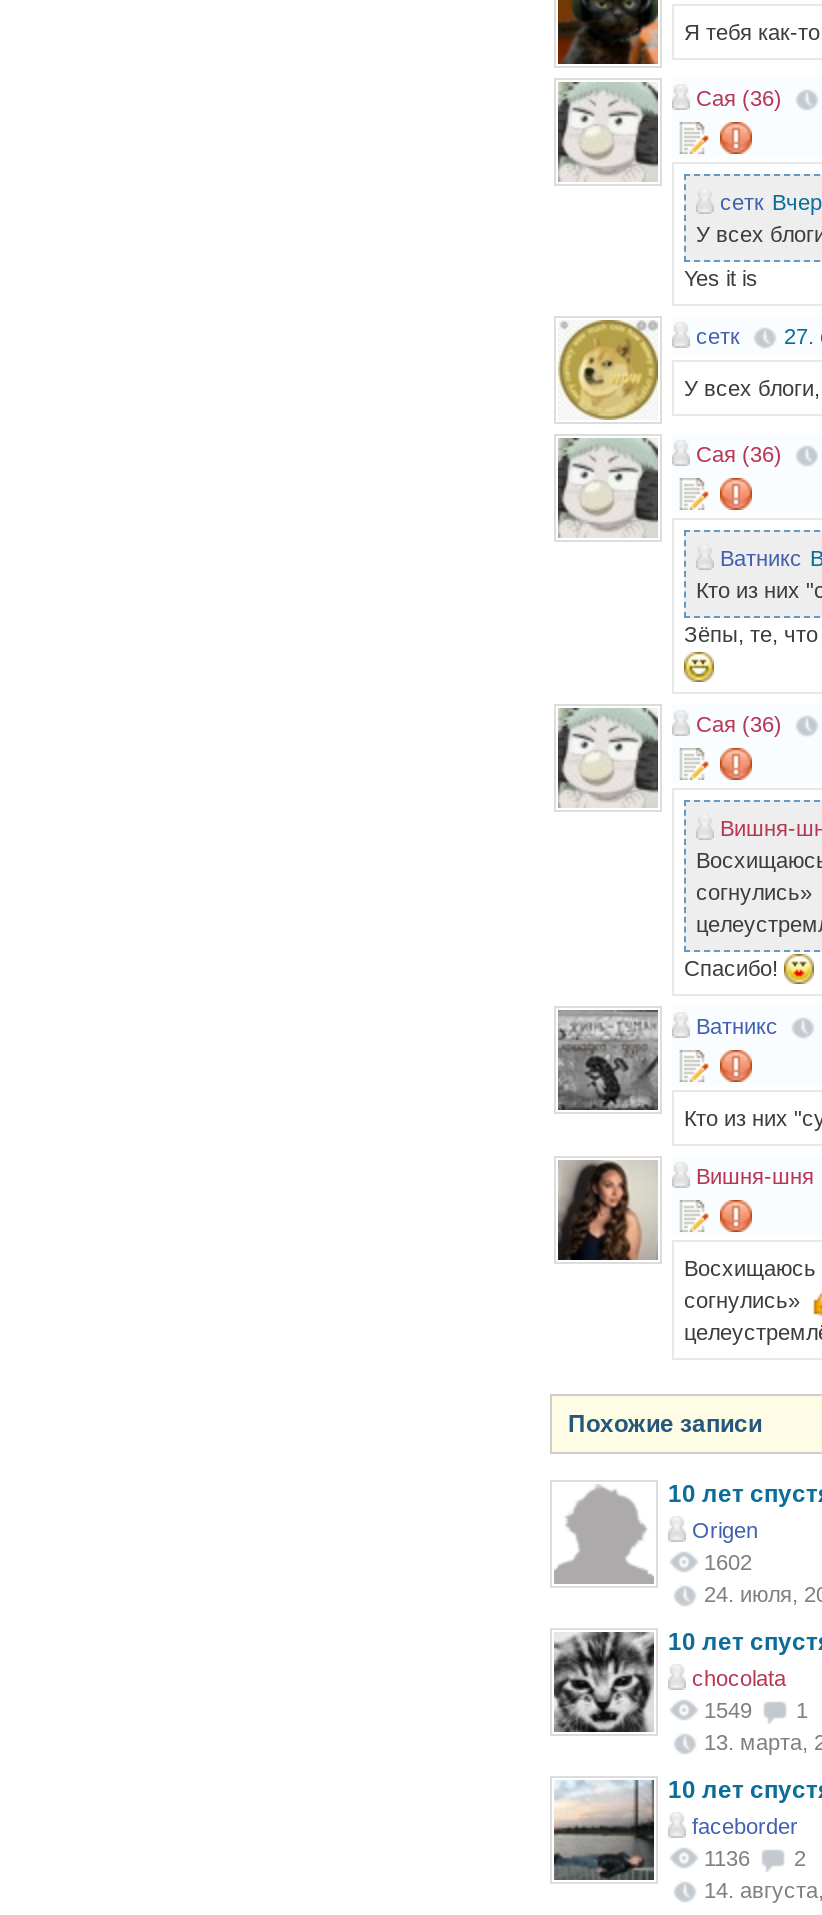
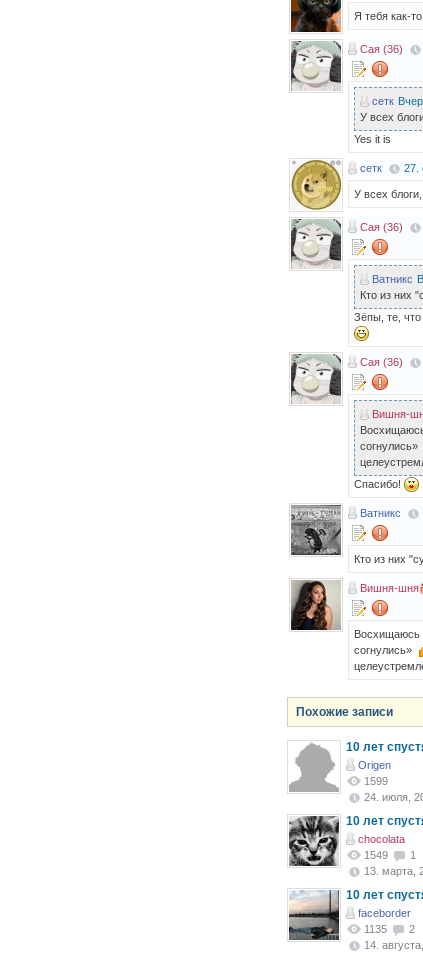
[704,1550,752,1574] 1602 -> [364,775,388,787] 1599
[704,1846,806,1870] 1136 2 -> [364,923,415,935] 1135 2

